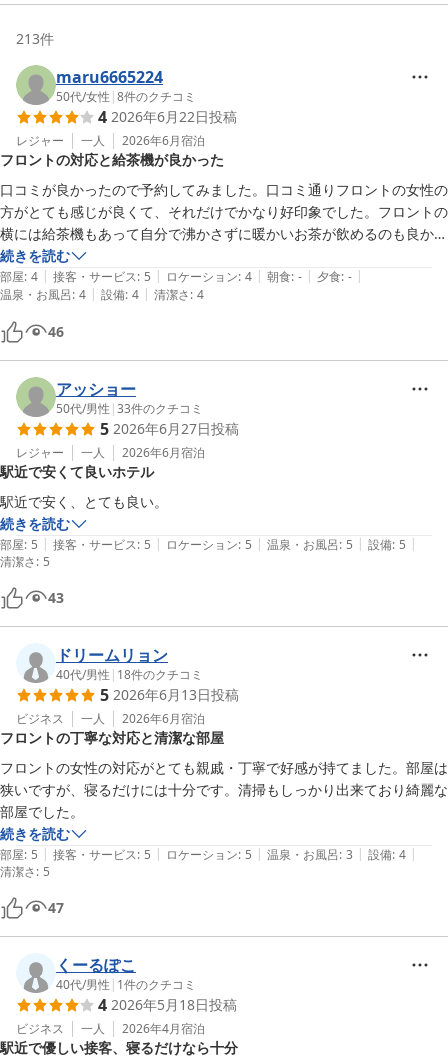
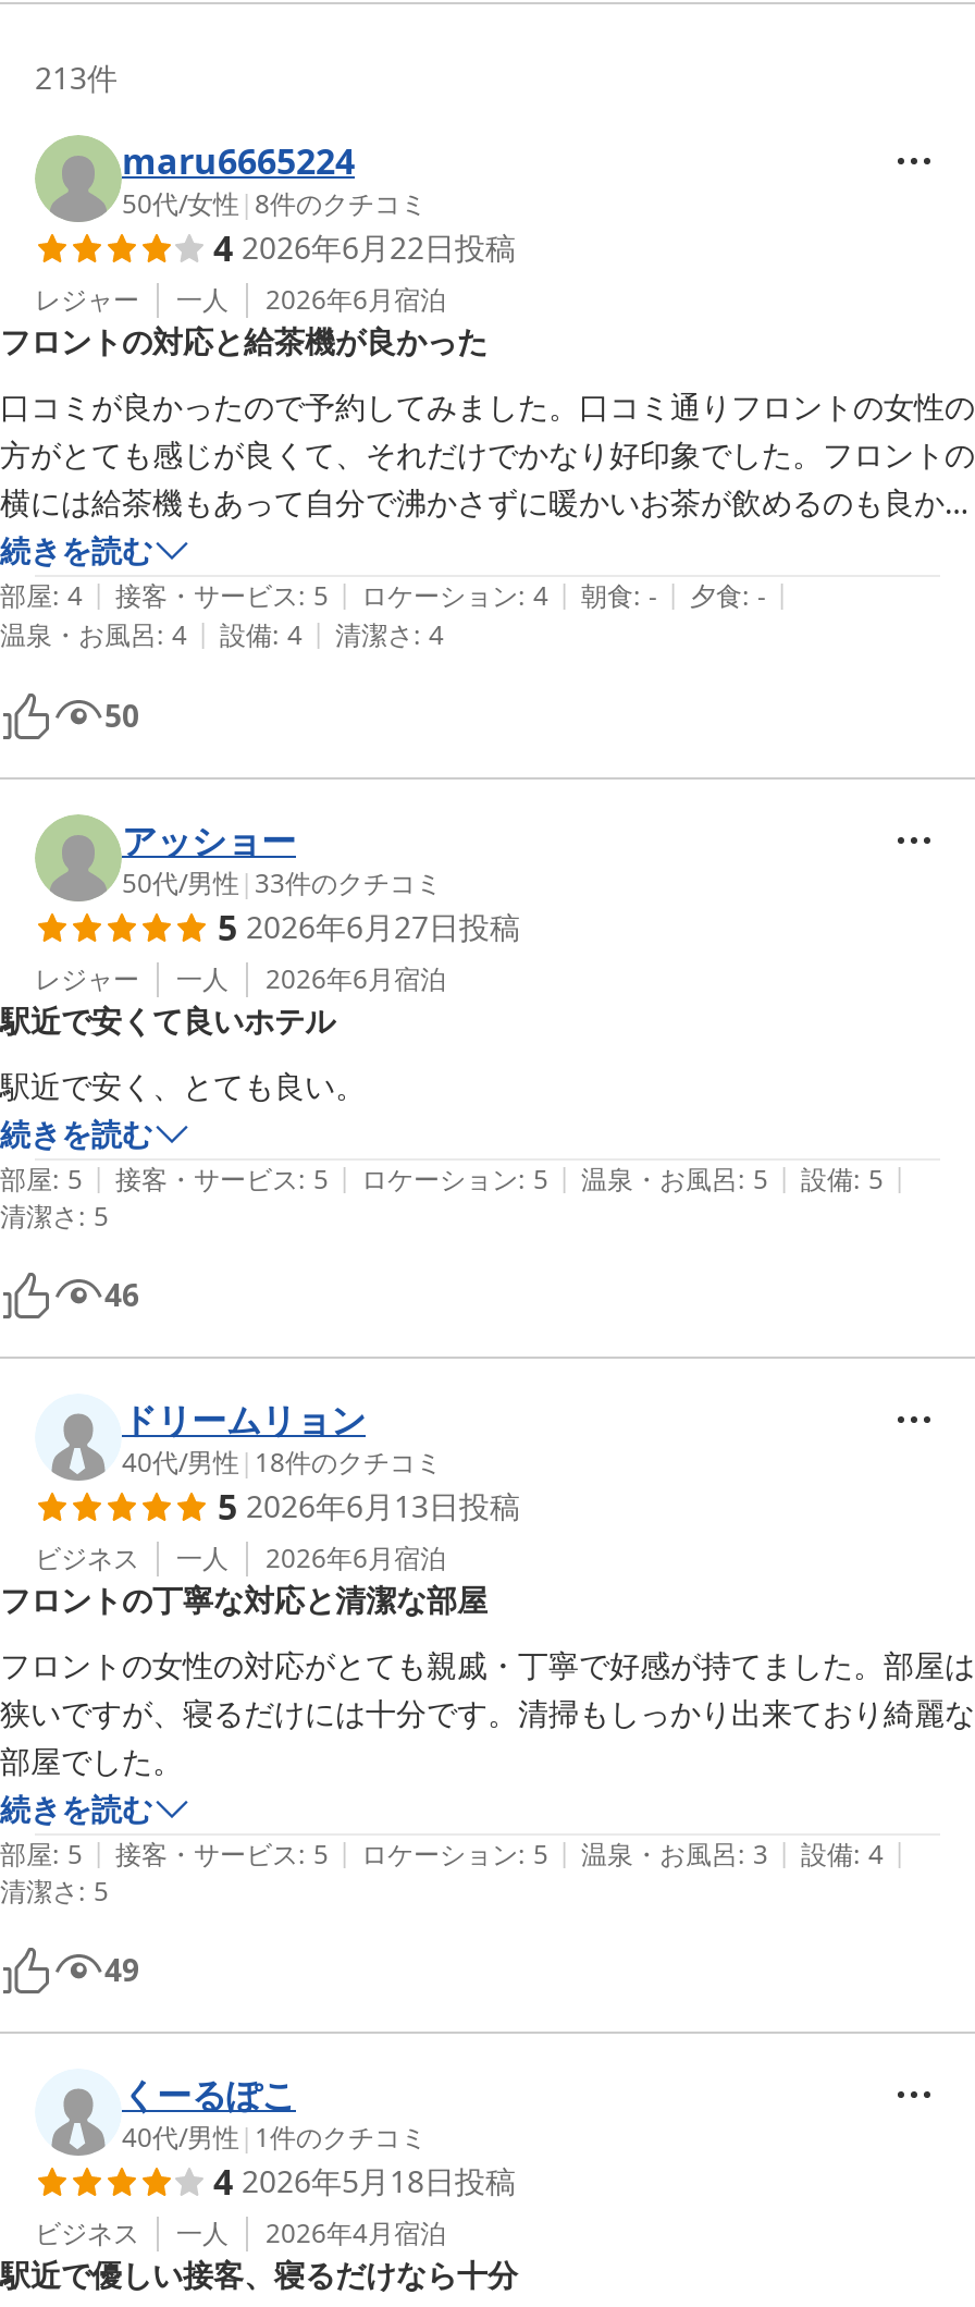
[48,322,64,341] 46 -> [104,695,139,736] 50
[48,588,64,607] 43 -> [104,1274,139,1315] 46
[48,898,64,917] 47 -> [104,1949,139,1990] 49

